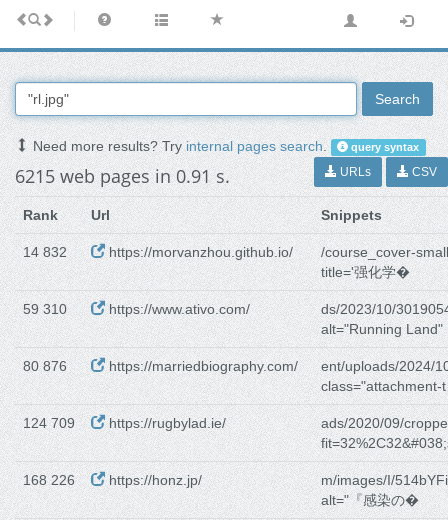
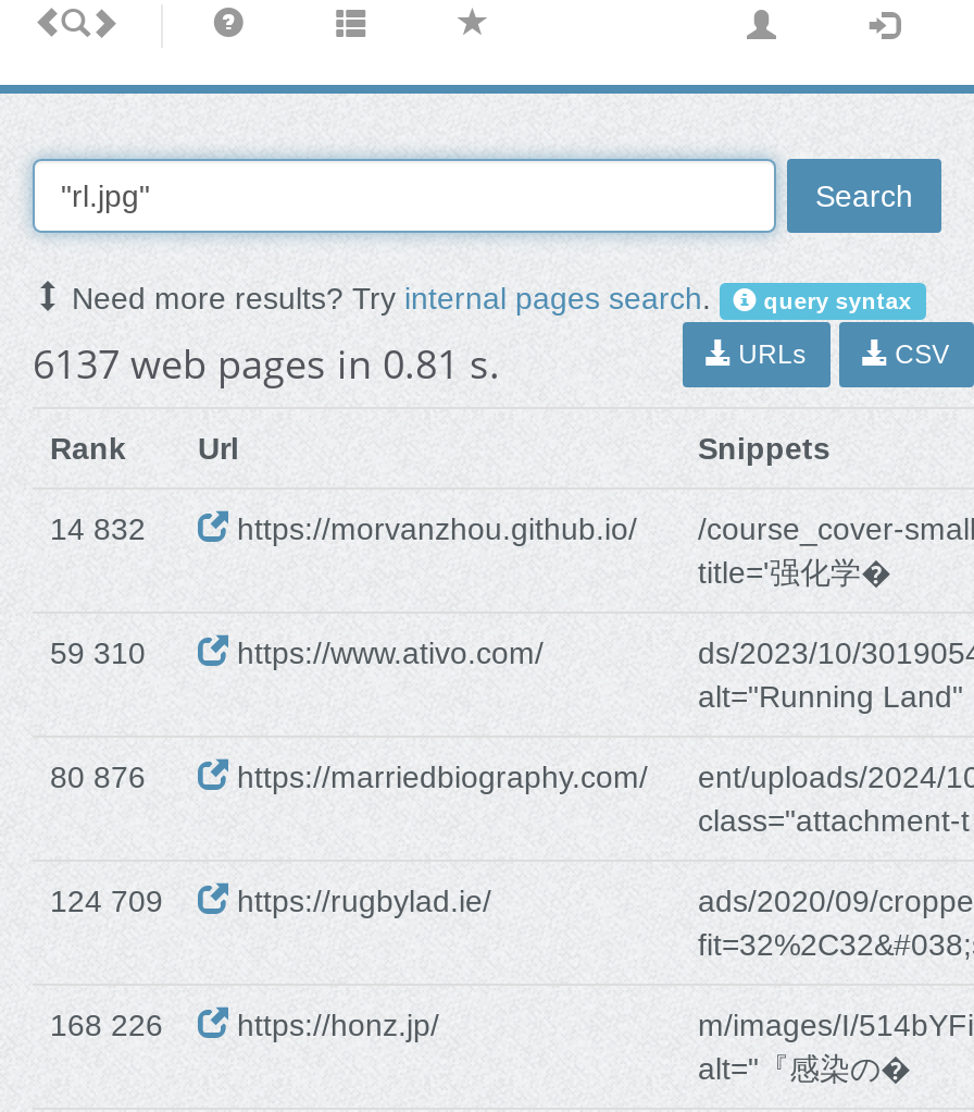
[15,164,230,188] 6215 web pages in 0.91 s. -> [33,338,500,390] 6137 web pages in 0.81 s.

